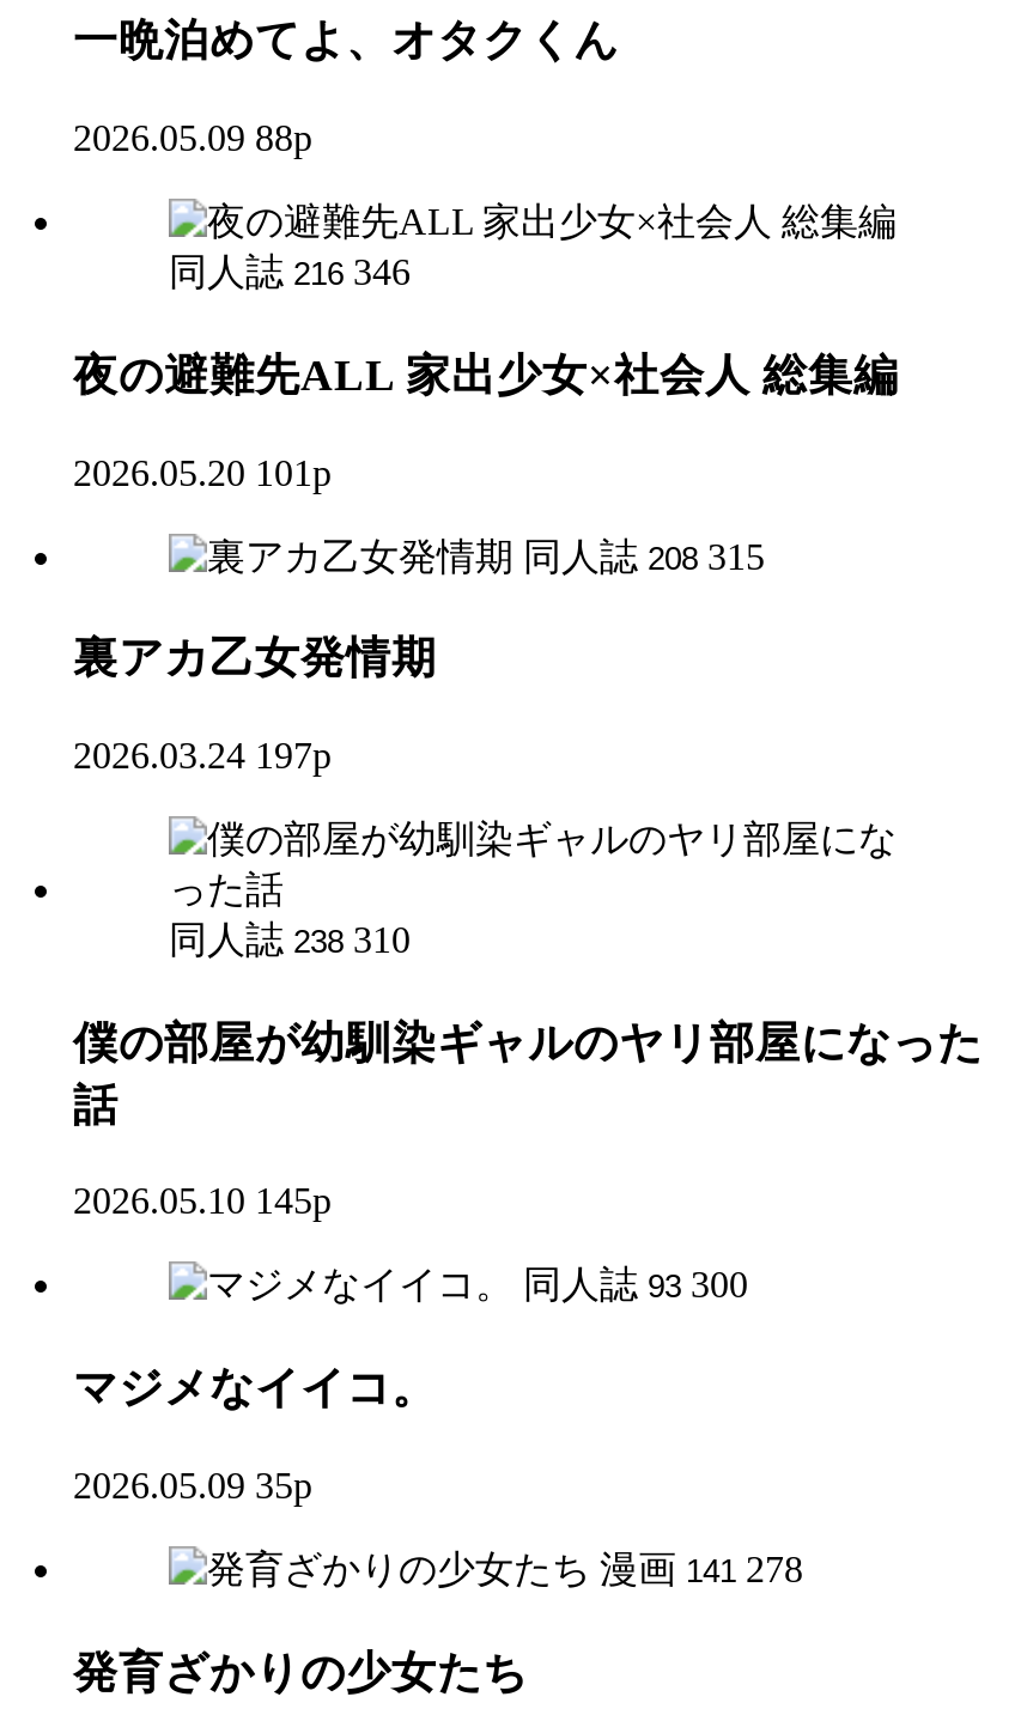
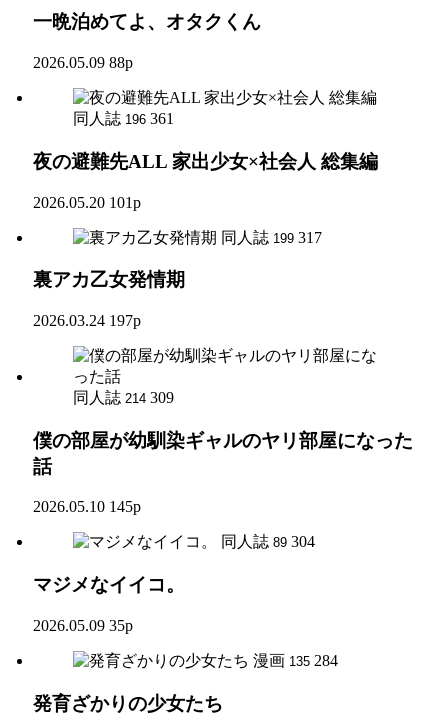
[169,252,411,292] 同人誌 216 346 -> [73,110,174,127] 同人誌 196 361
[523,535,765,576] 同人誌 208 315 -> [221,228,322,245] 同人誌 199 317
[169,919,411,960] 同人誌 238 310 -> [73,389,174,406] 同人誌 214 309
[523,1265,748,1305] 同人誌 93 300 -> [221,533,315,550] 同人誌 89 304
[600,1548,803,1589] 漫画 141 278 -> [253,652,338,669] 漫画 135 284

